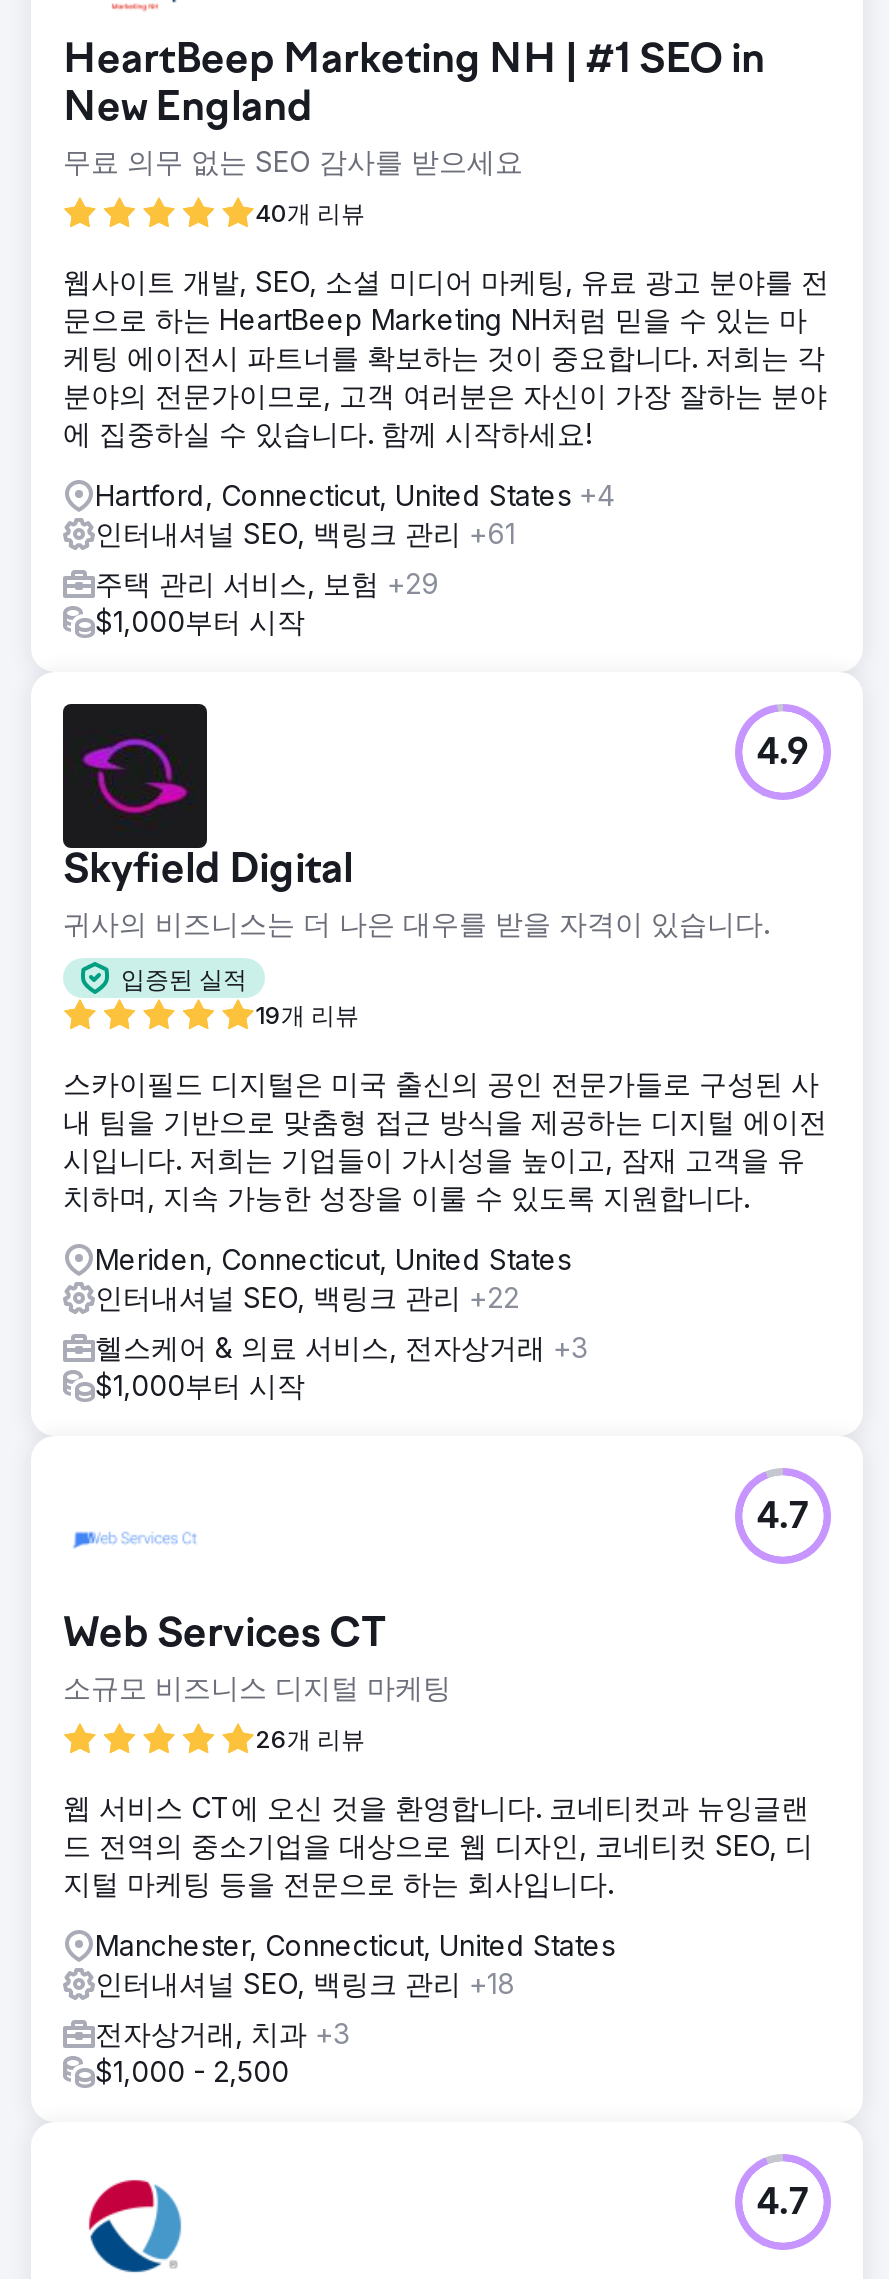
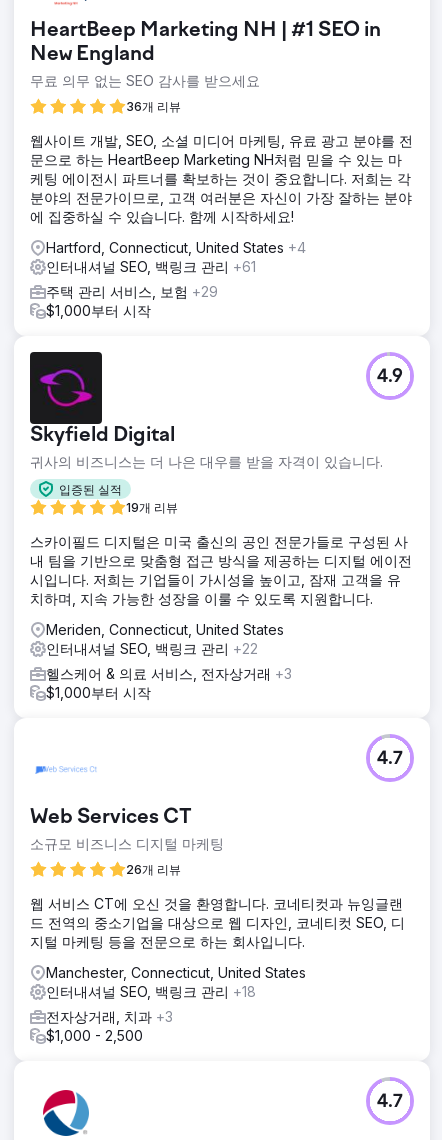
[255,198,365,228] 40개 리뷰 -> [126,99,181,114] 36개 리뷰

